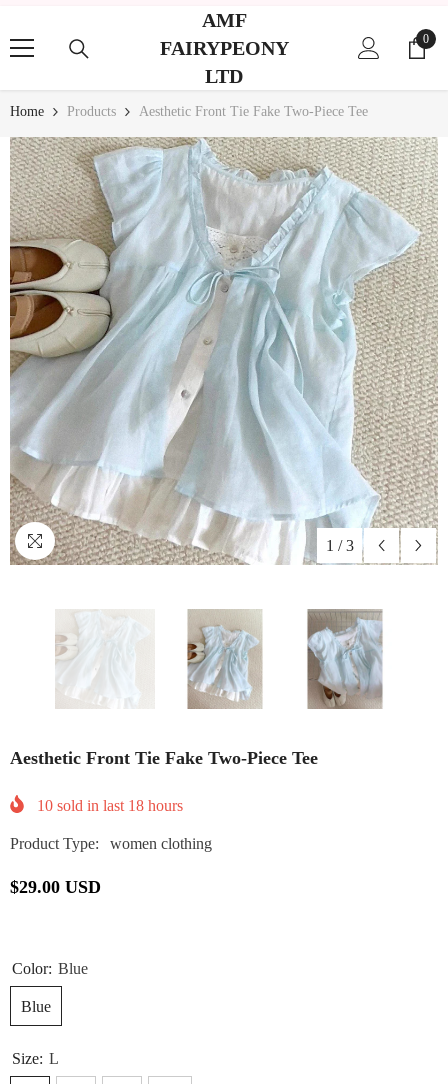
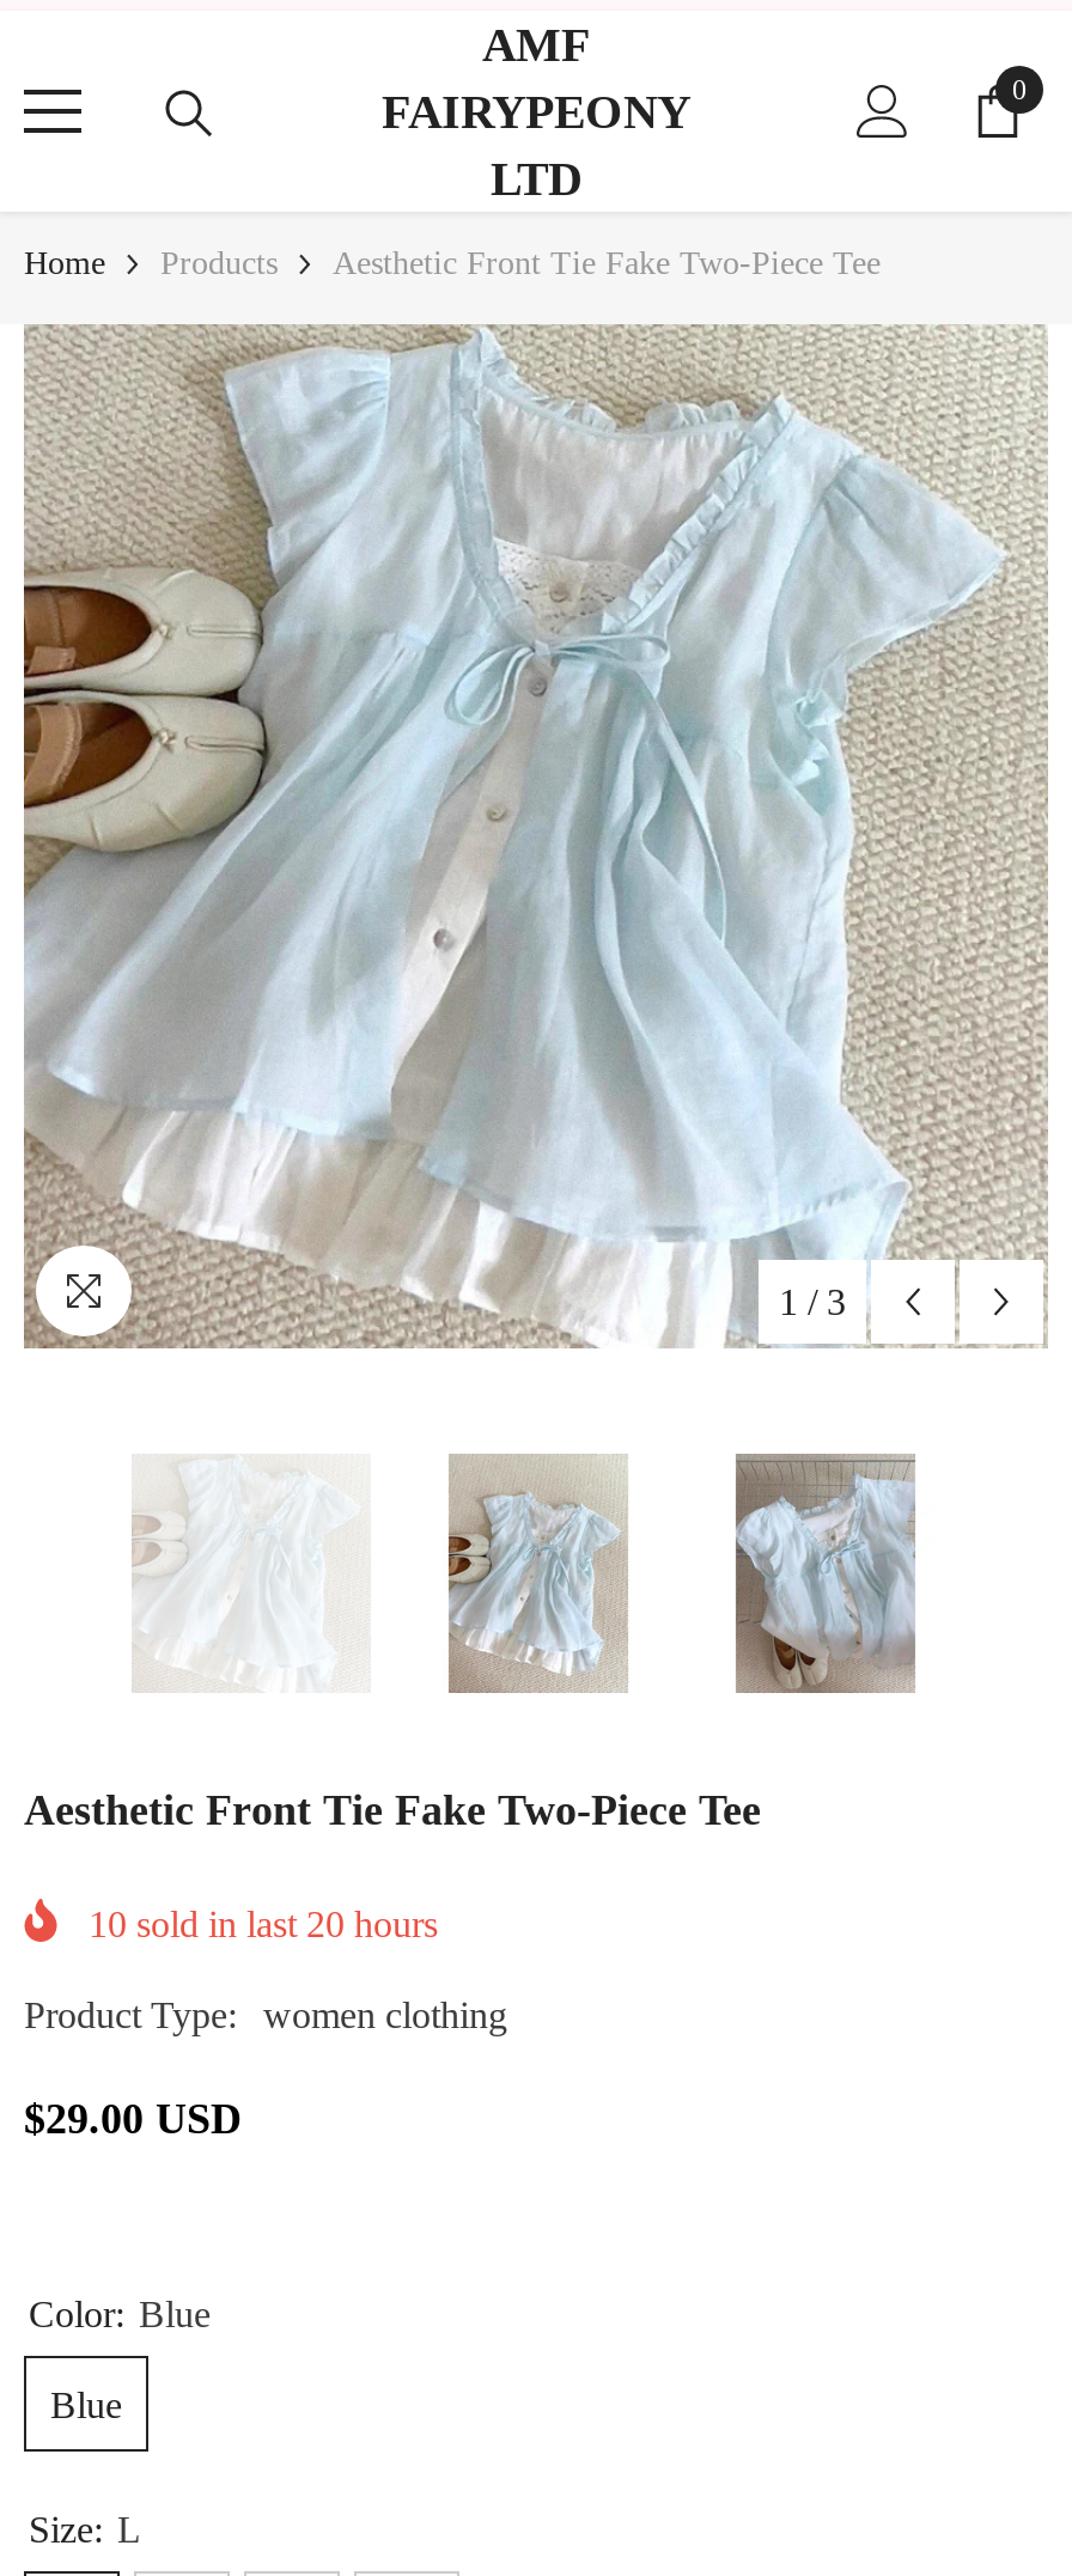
[37,797,183,814] 10 sold in last 18 hours -> [89,1904,438,1945] 10 sold in last 20 hours

